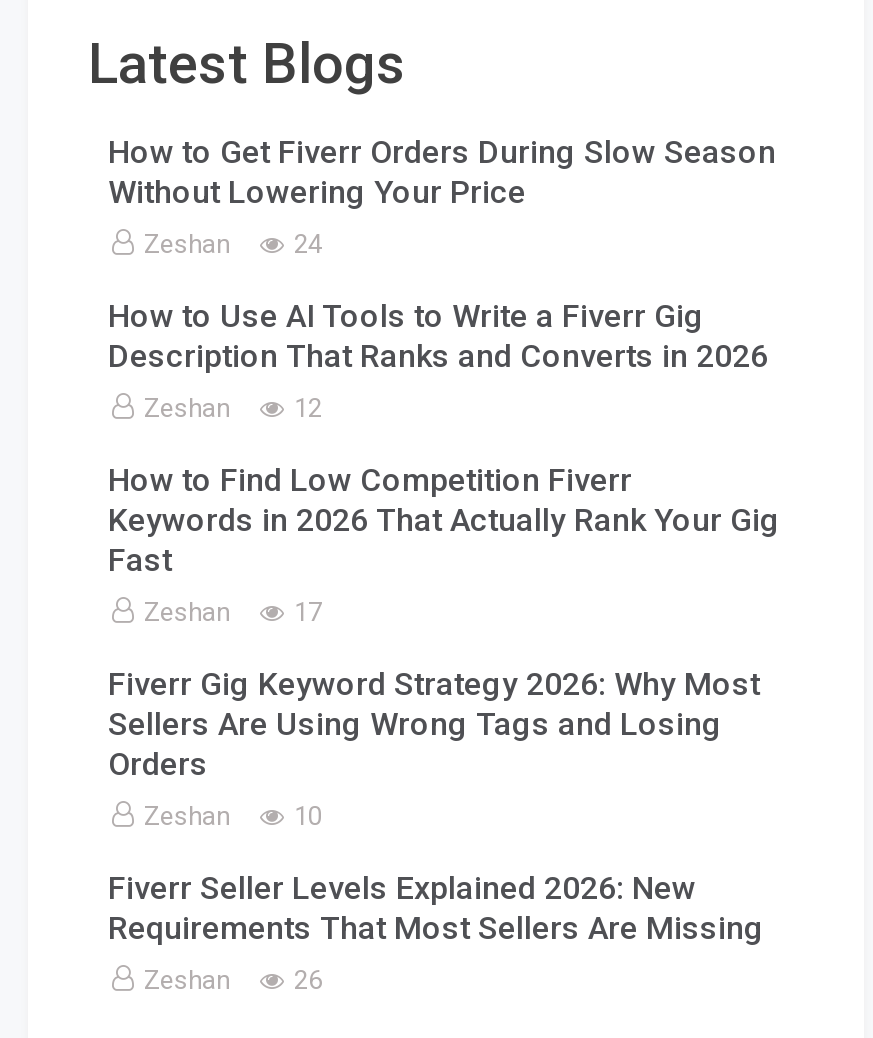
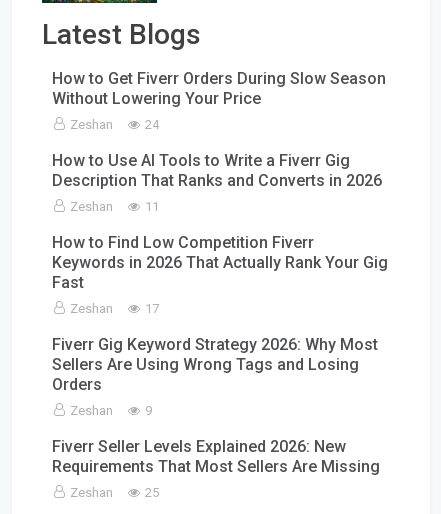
[294,393,322,423] 12 -> [145,199,159,214] 11
[294,801,322,831] 10 -> [145,403,152,418] 9
[294,965,322,995] 26 -> [145,485,159,500] 25

